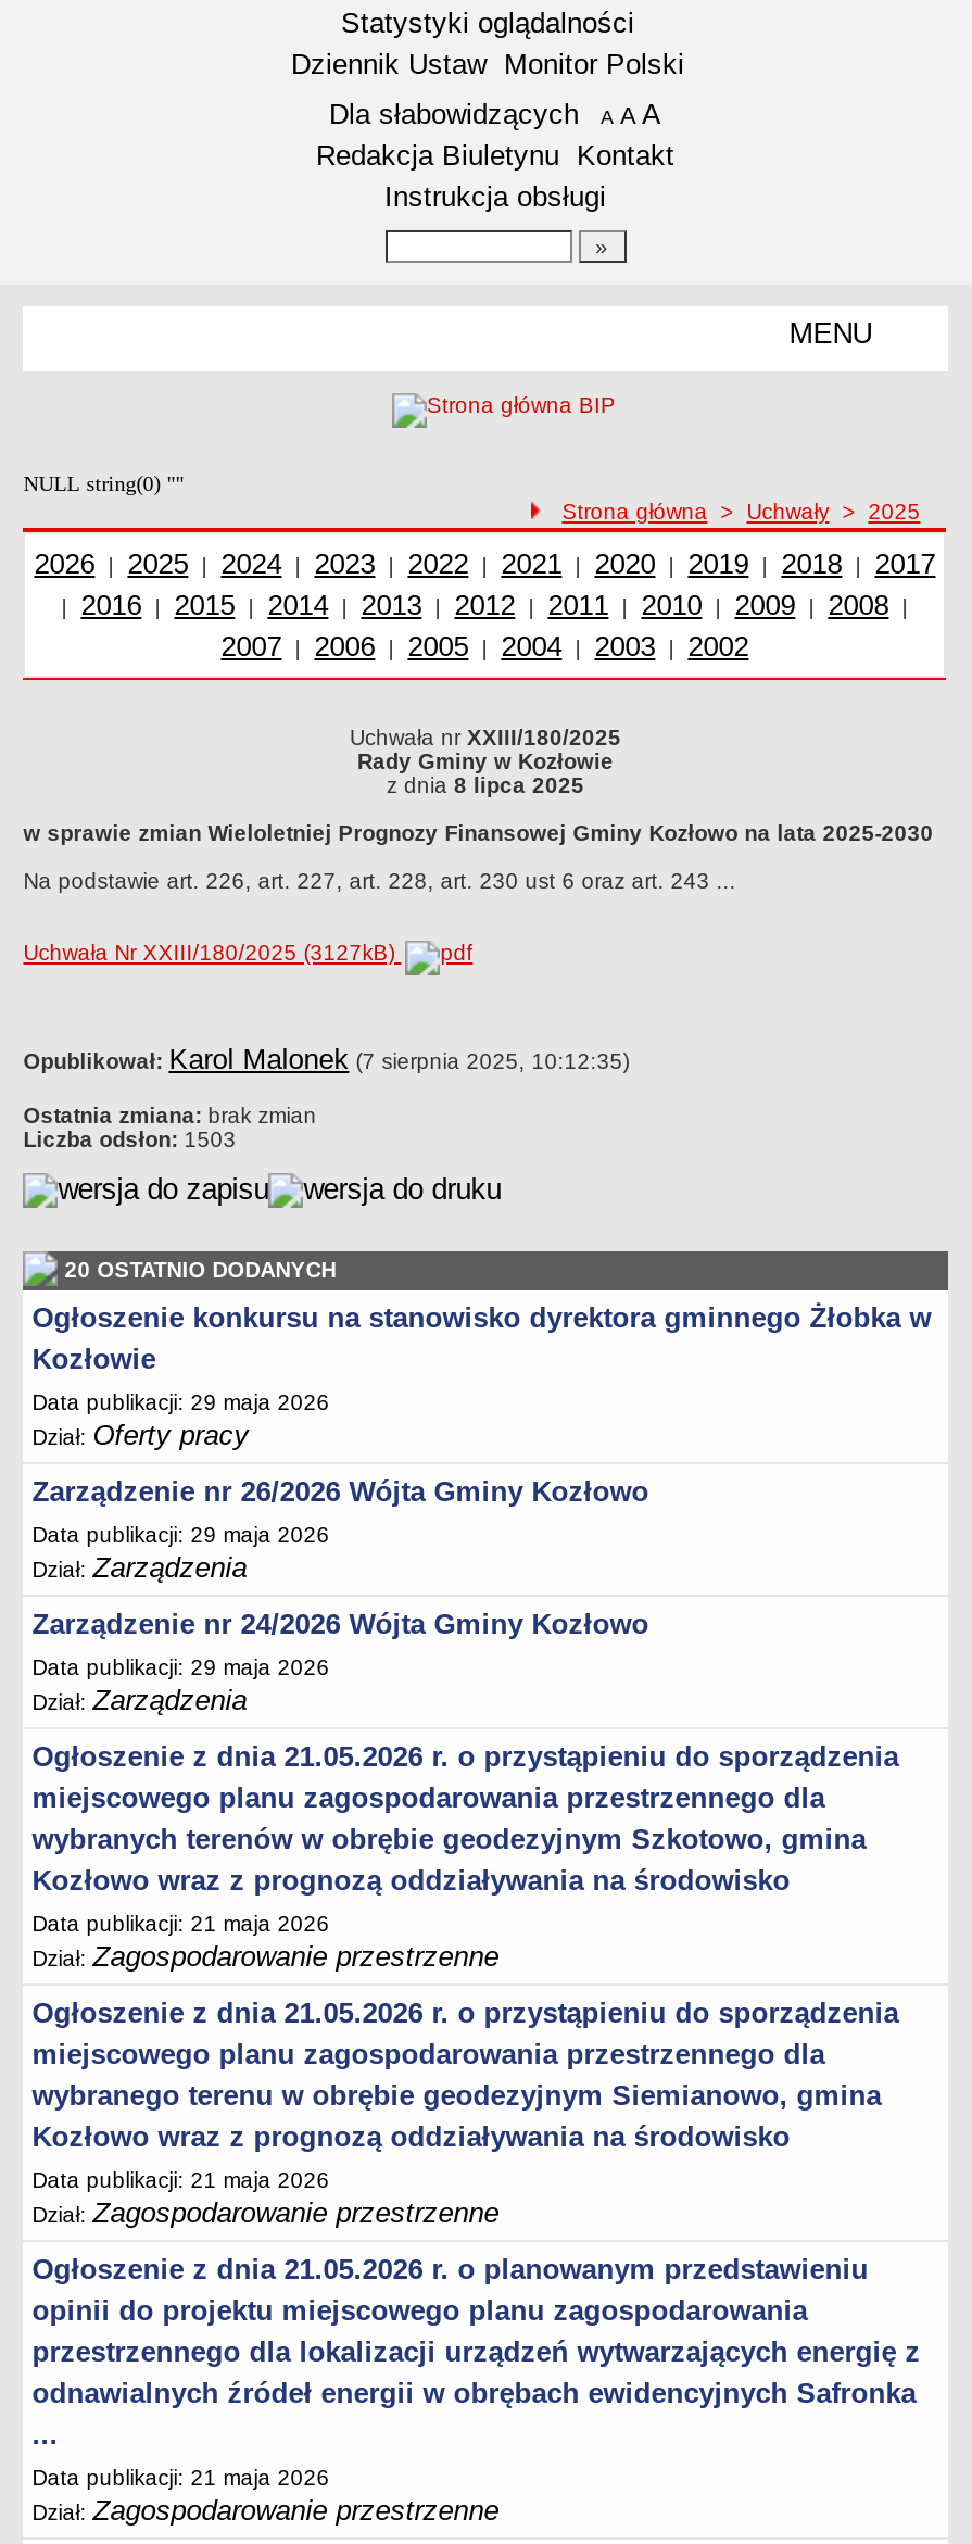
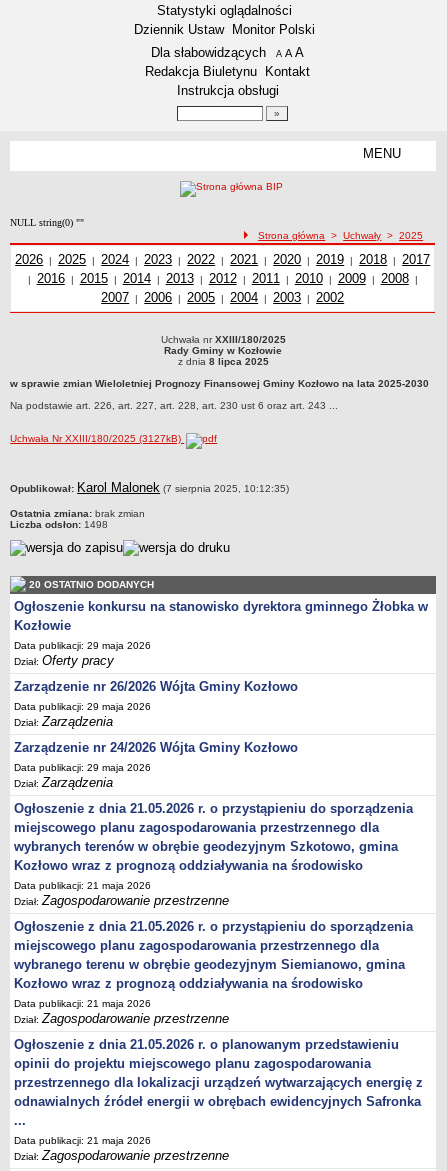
[23,1128,236,1151] Liczba odsłon: 1503 -> [10,519,108,530] Liczba odsłon: 1498

